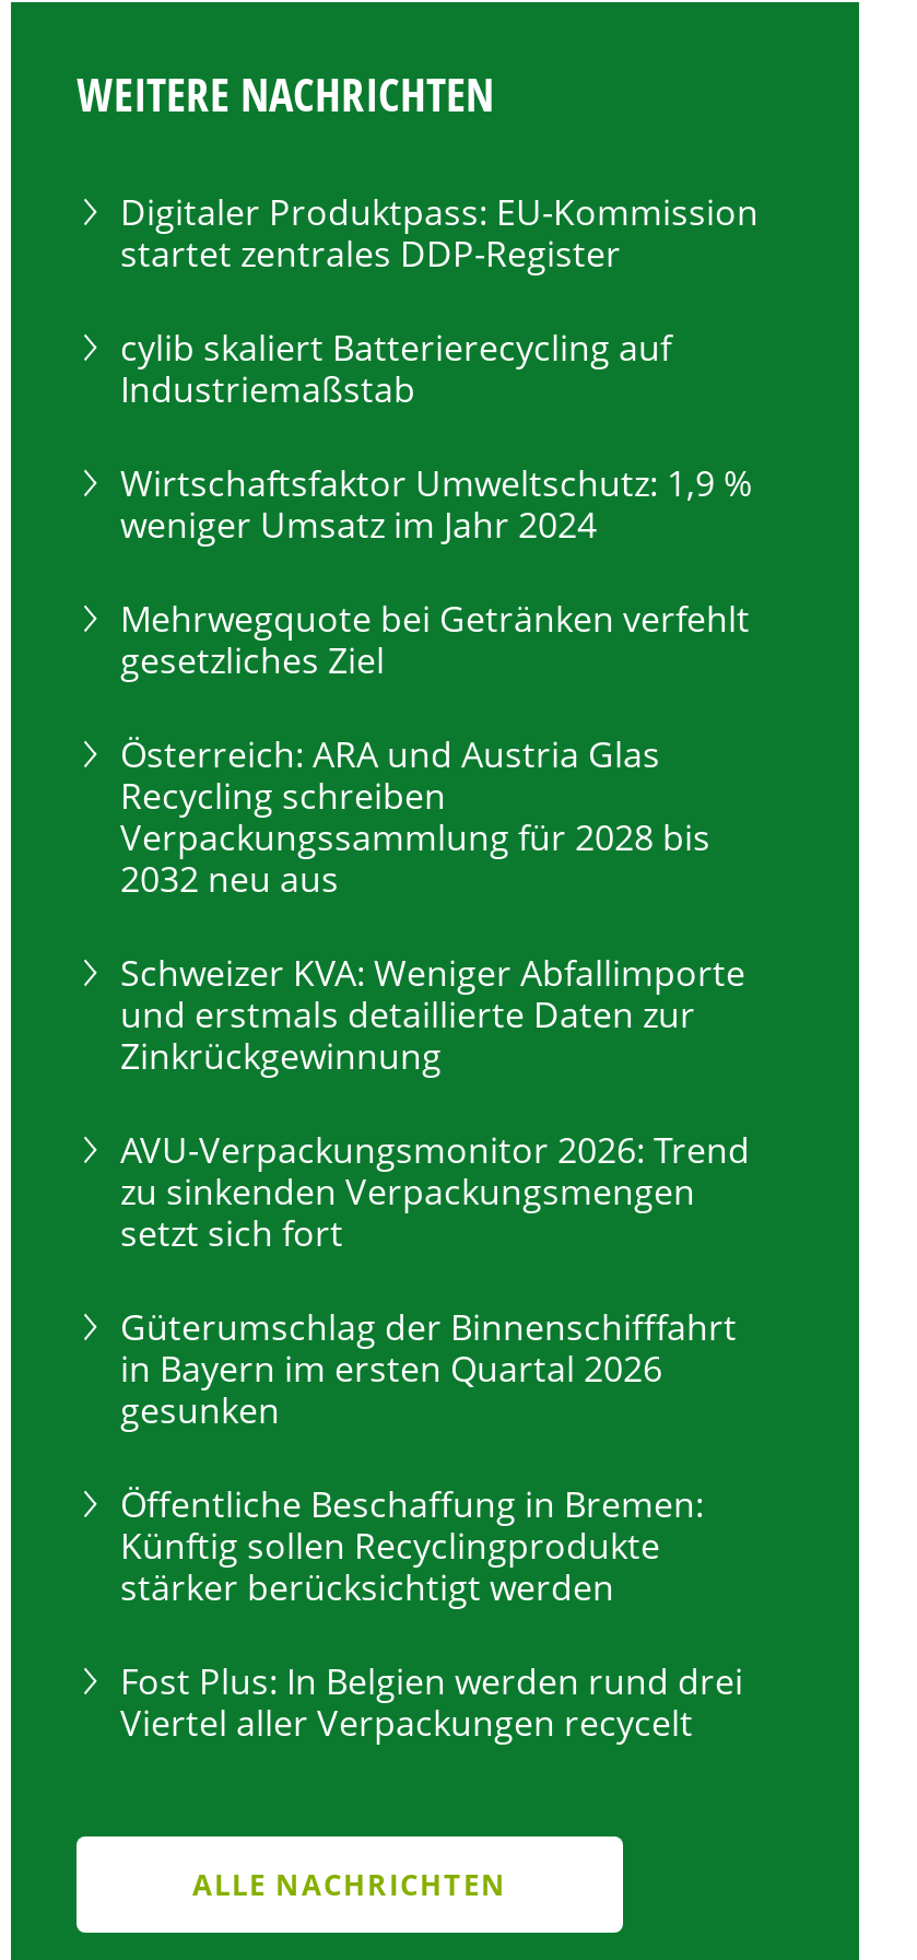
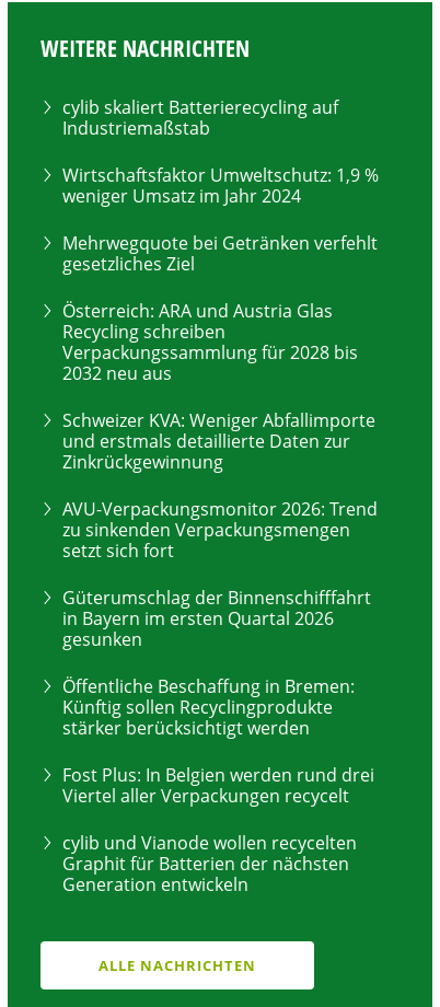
[120,188,759,278] Digitaler Produktpass: EU-Kommission | startet zentrales DDP-Register -> none
moved [120,324,752,1747] -> [62,95,379,808]: cylib skaliert Batterierecycling auf | Industriemaßstab | Wirtschaftsfaktor Umweltschutz: 1,9 % | ... | Fost Plus: In Belgien werden rund drei | Viertel aller Verpackungen recycelt
none -> [62,831,357,897] cylib und Vianode wollen recycelten | Graphit für Batterien der nächsten | Generation entwickeln

